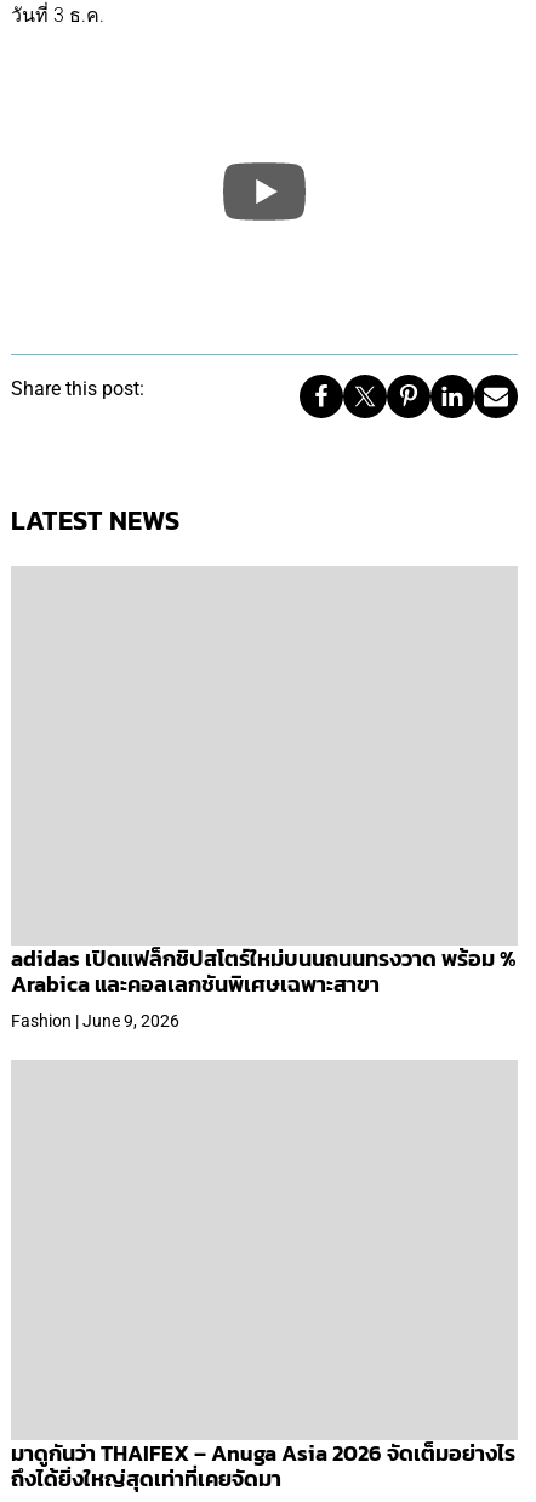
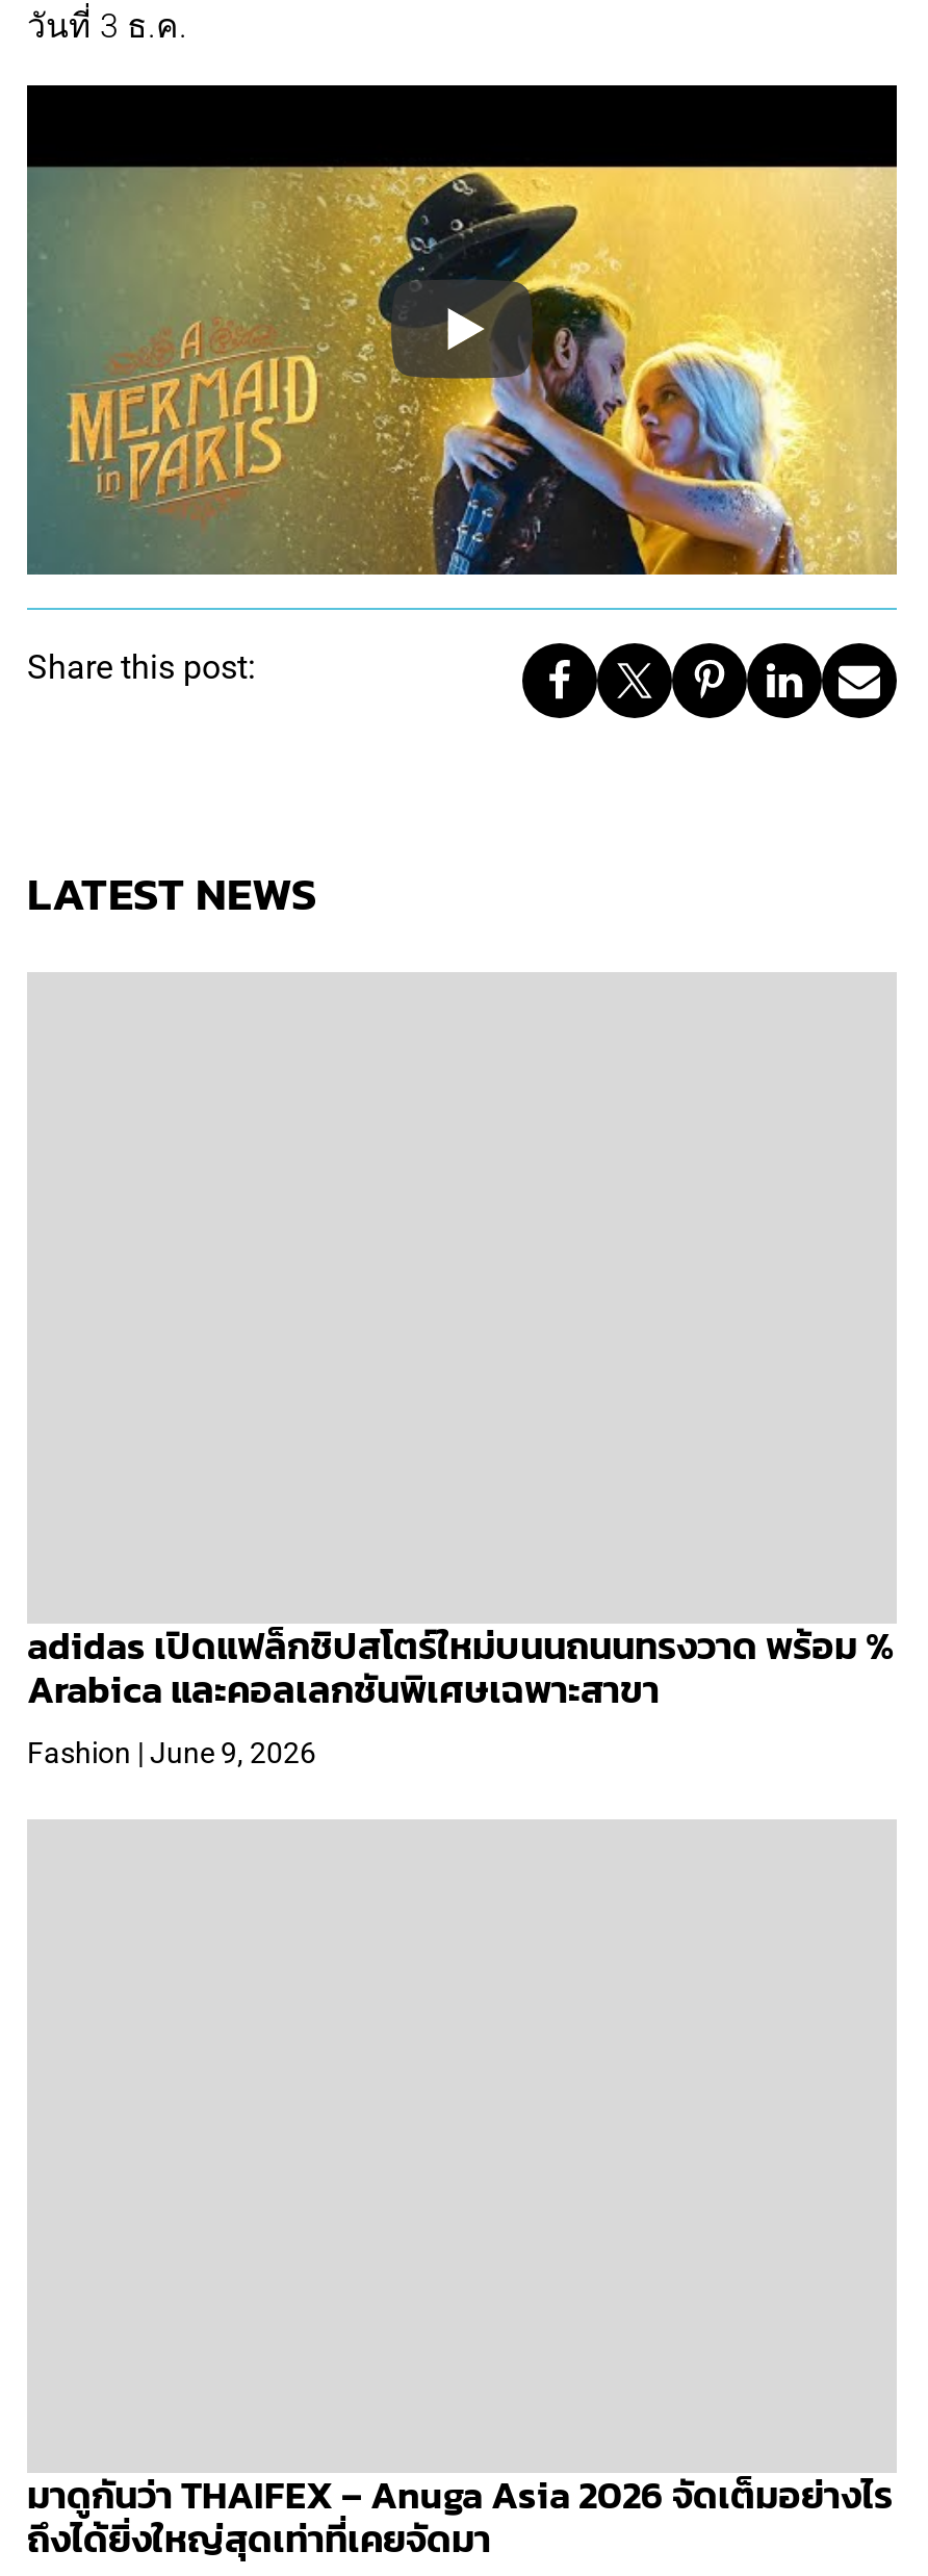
none -> [25,83,899,577] [image]

